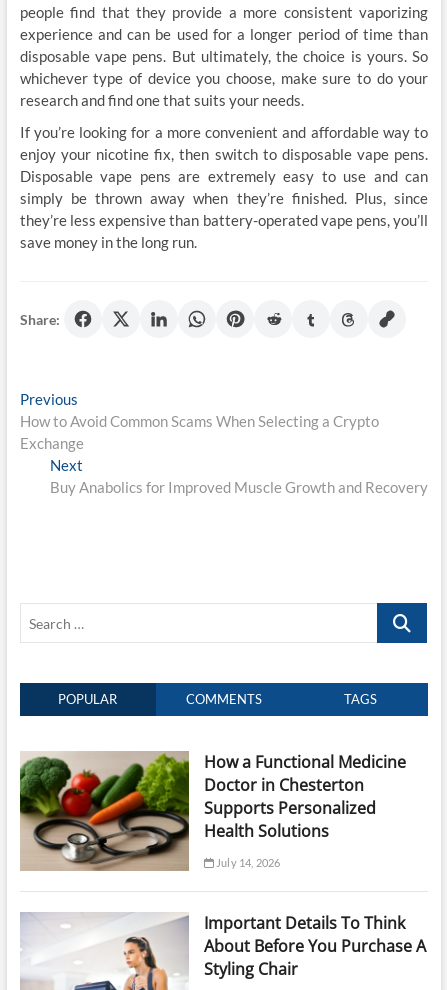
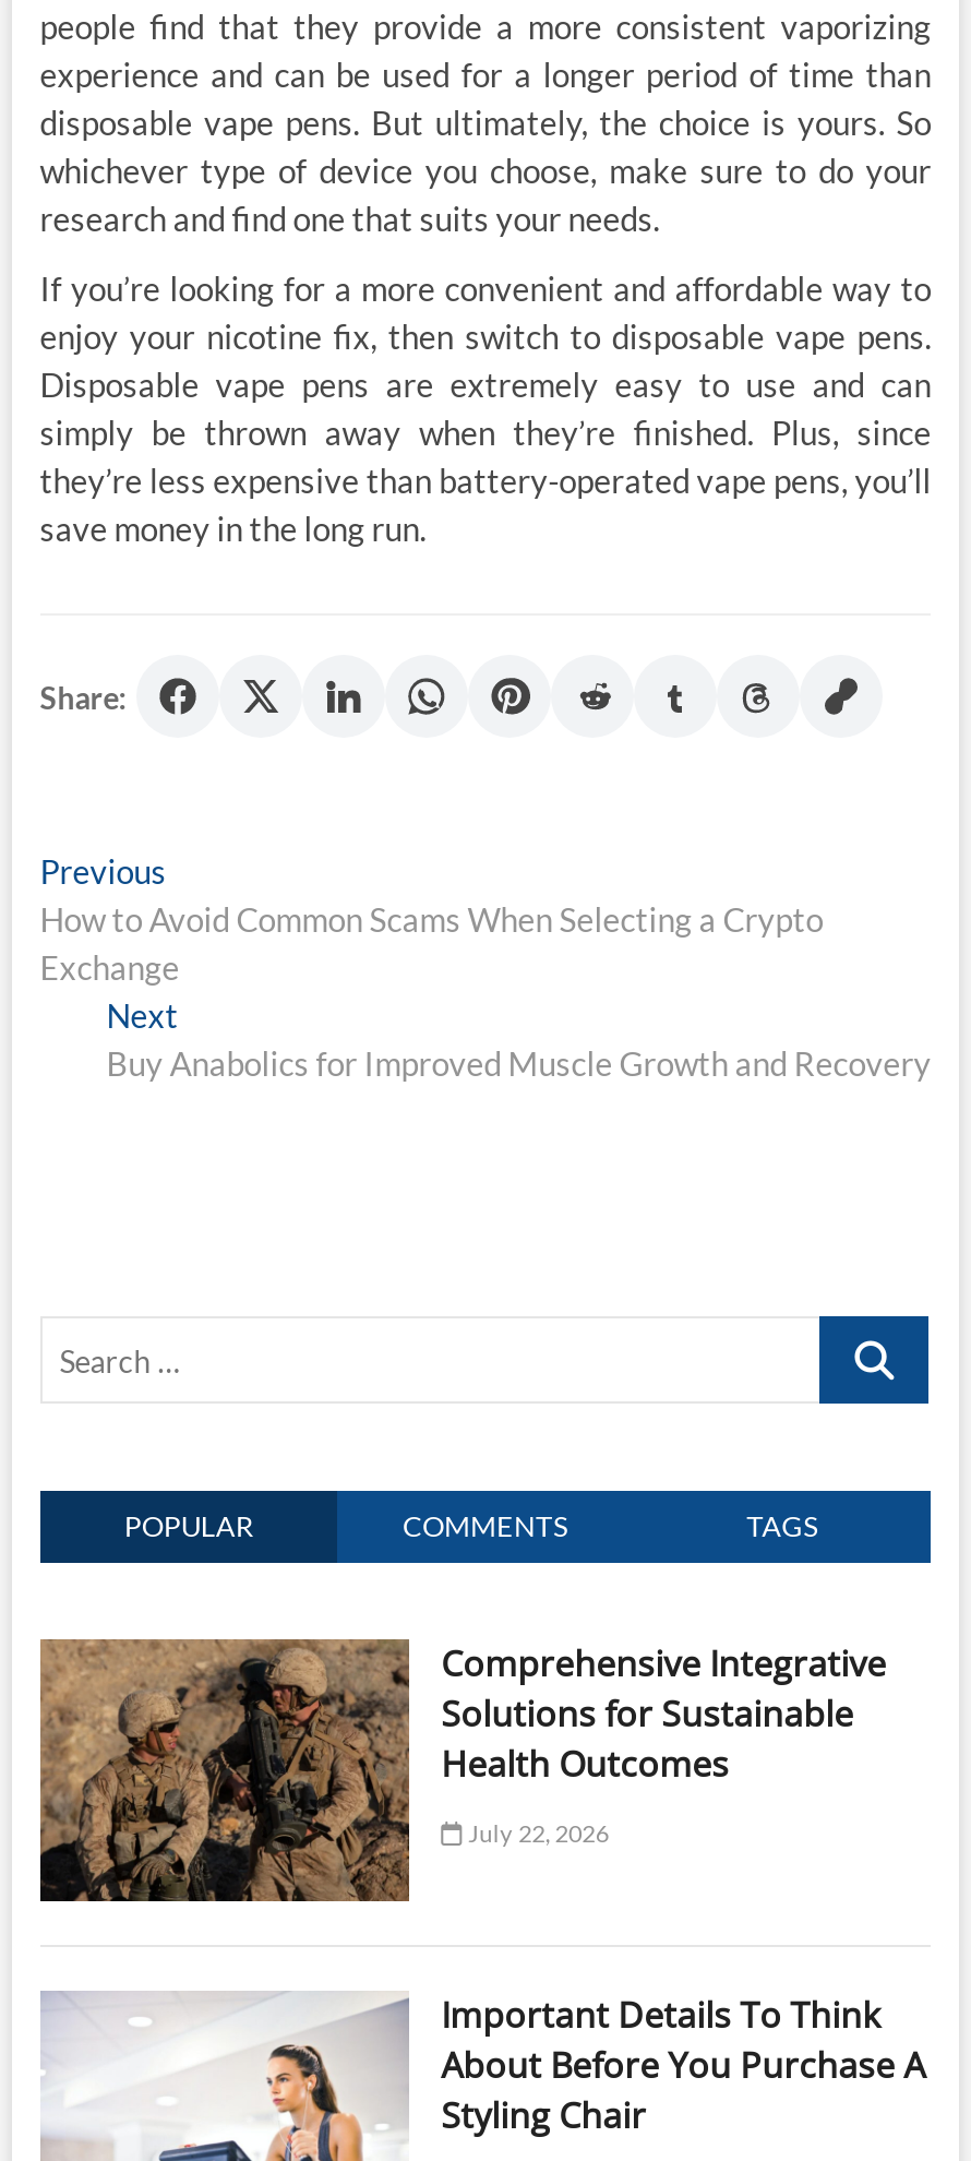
[19,751,406,871] [image] | How a Functional Medicine | Doctor in Chesterton | Supports Personalized | Health Solutions -> [38,1639,886,1903] [image] | Comprehensive Integrative | Solutions for Sustainable | Health Outcomes
[214,856,281,869] July 14, 2026 -> [463,1819,609,1847] July 22, 2026

